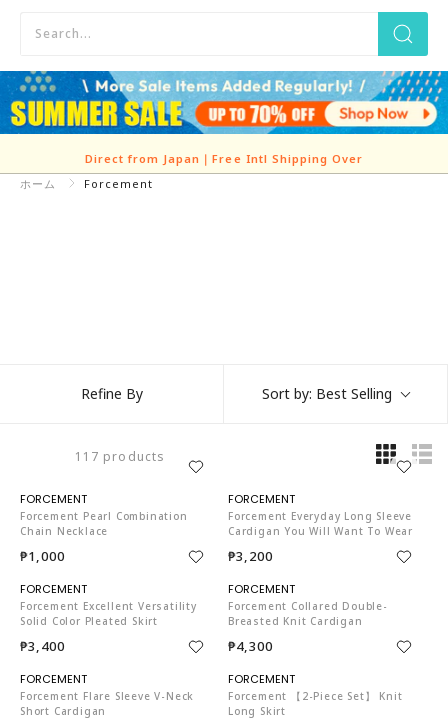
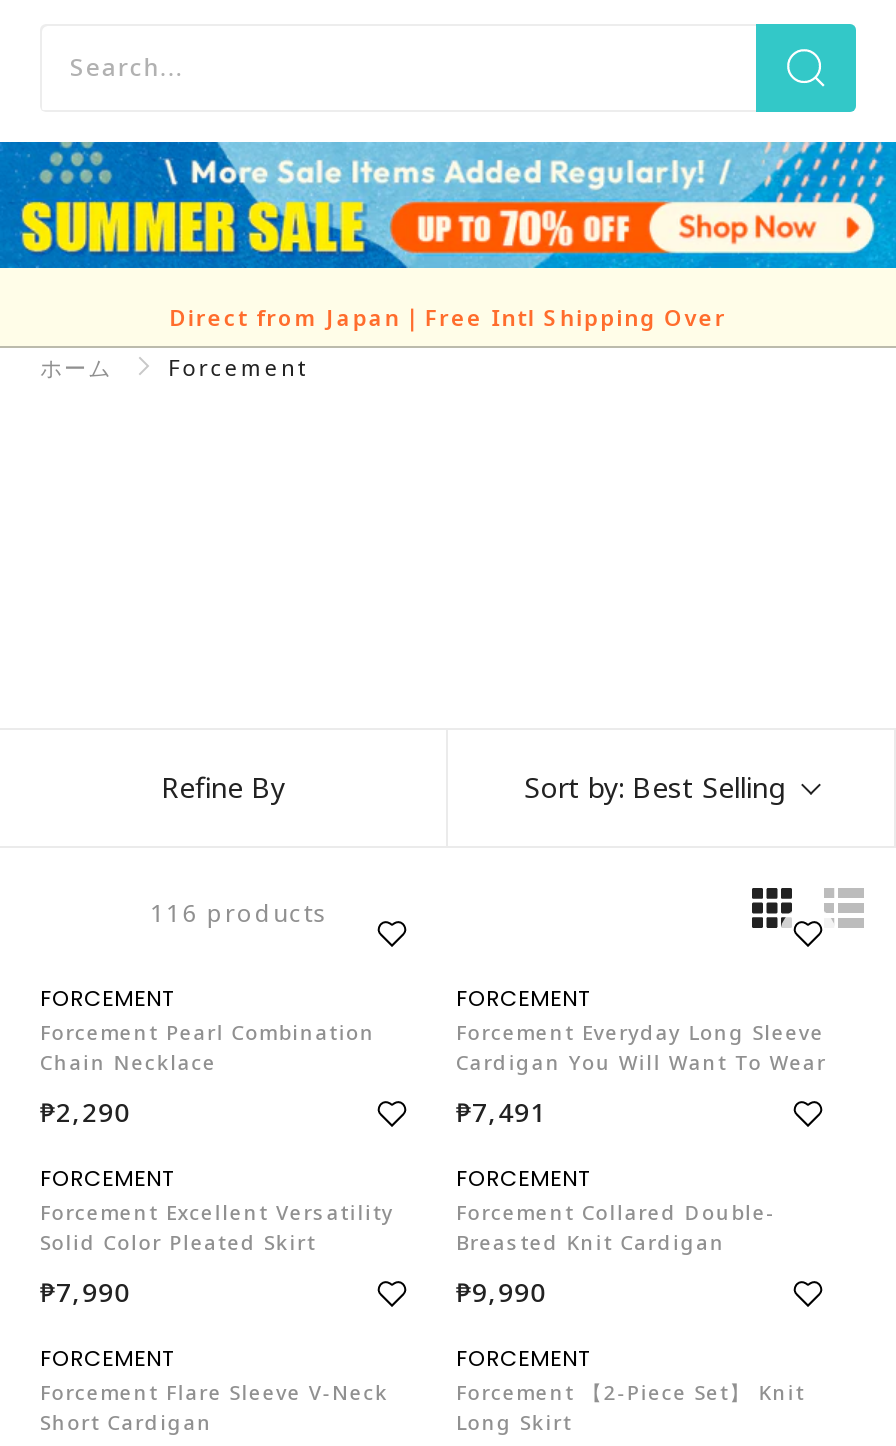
[75,448,165,465] 117 products -> [150,896,329,930] 116 products
[20,547,65,565] ₱1,000 -> [40,1093,130,1129] ₱2,290
[228,547,273,565] ₱3,200 -> [456,1093,546,1129] ₱7,491
[20,637,65,655] ₱3,400 -> [40,1273,130,1309] ₱7,990
[228,637,273,655] ₱4,300 -> [456,1273,546,1309] ₱9,990

